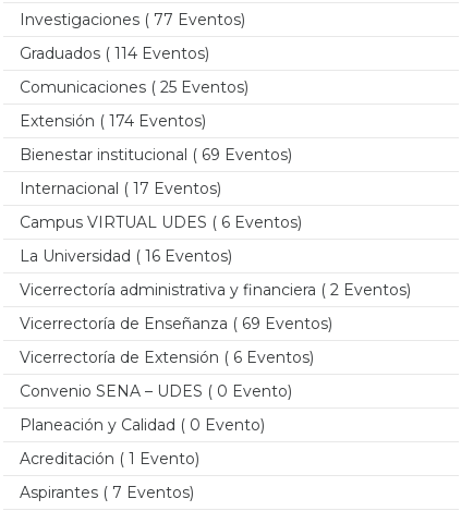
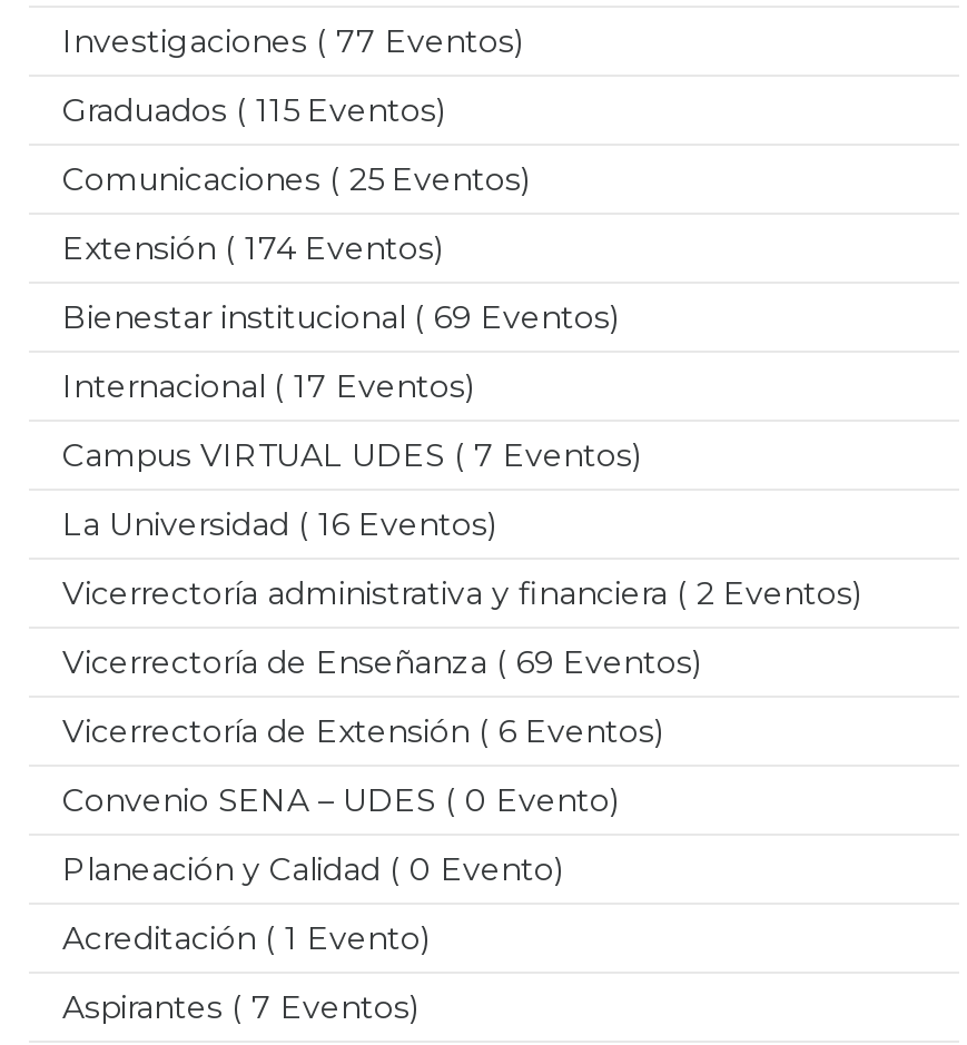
[20,43,209,63] Graduados ( 114 Eventos) -> [62,90,445,130] Graduados ( 115 Eventos)
[20,212,302,232] Campus VIRTUAL UDES ( 6 Eventos) -> [62,435,641,475] Campus VIRTUAL UDES ( 7 Eventos)

